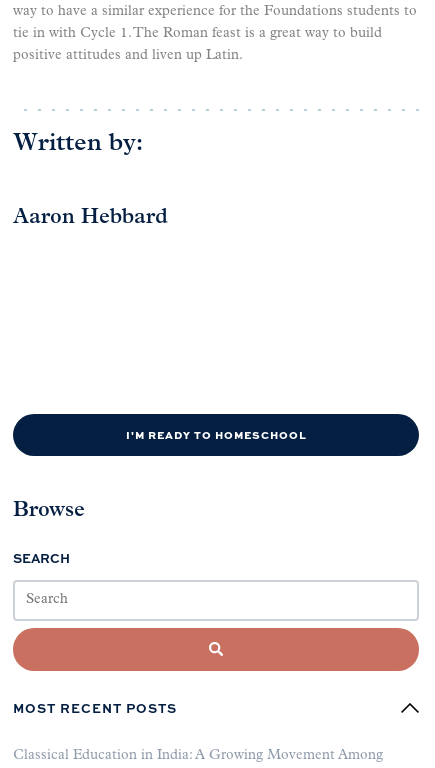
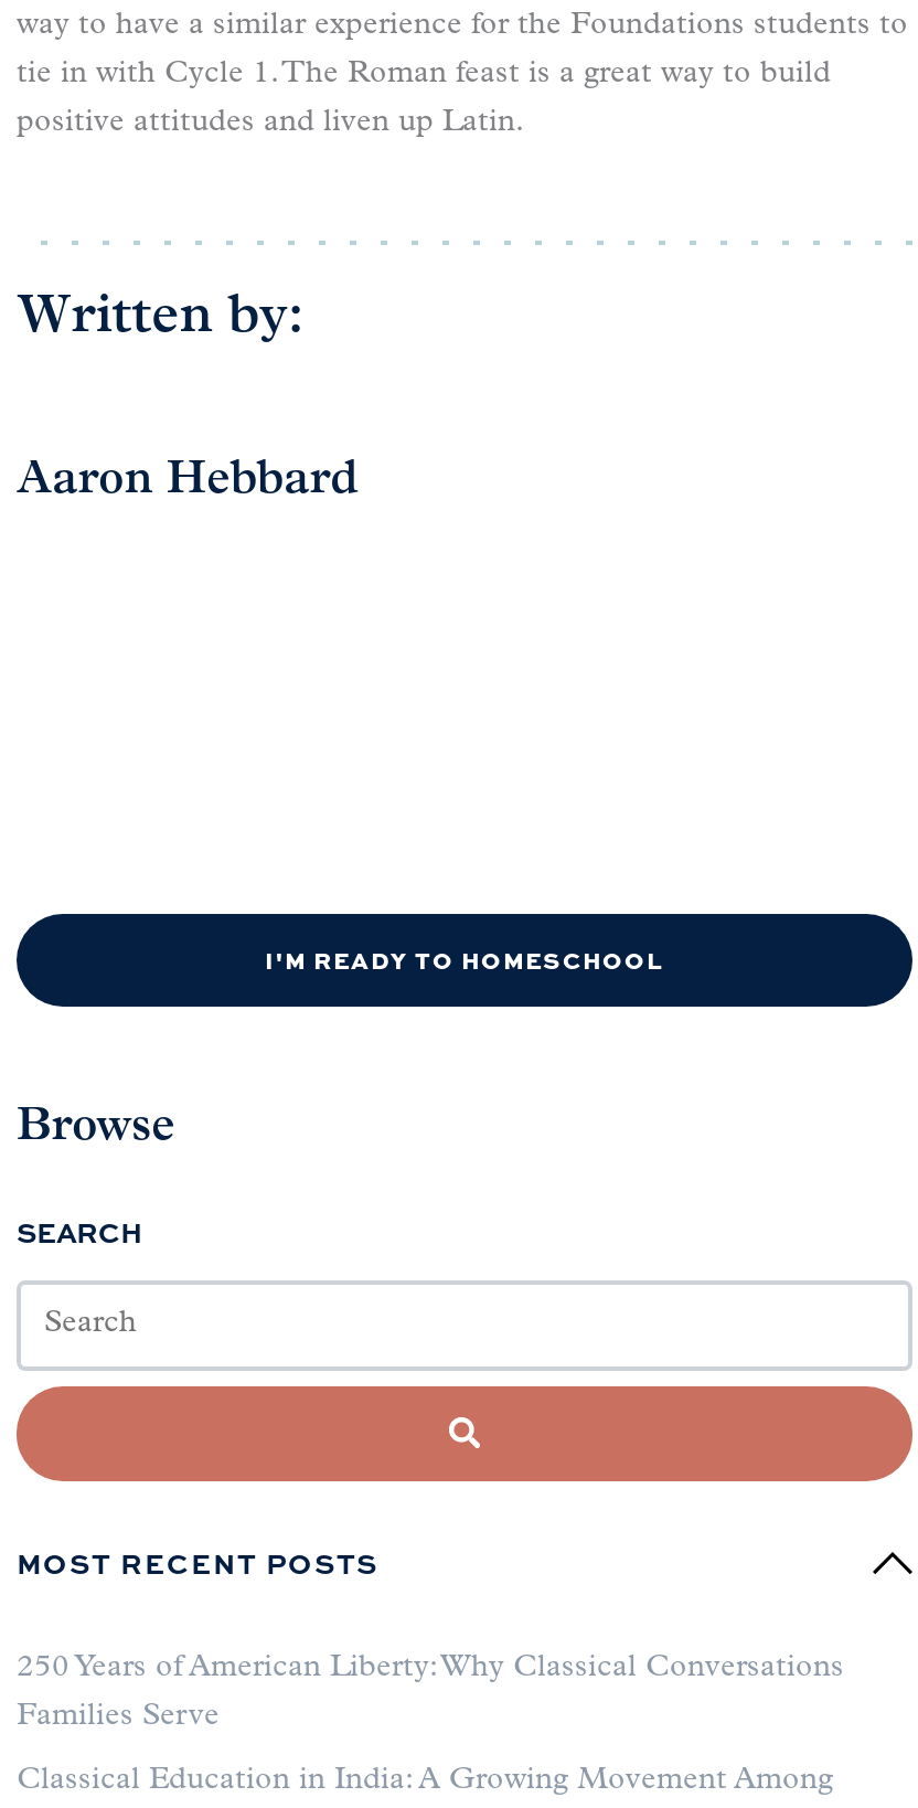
none -> [17,1650,844,1732] 250 Years of American Liberty: Why Classical Conversations | Families Serve

